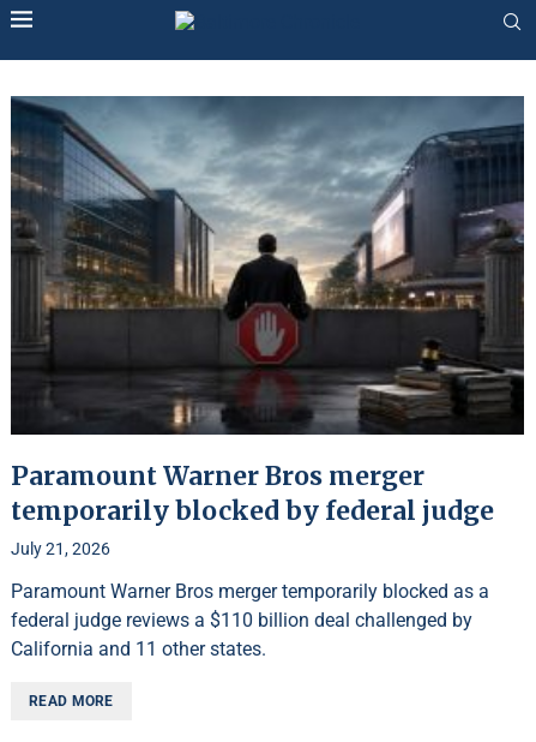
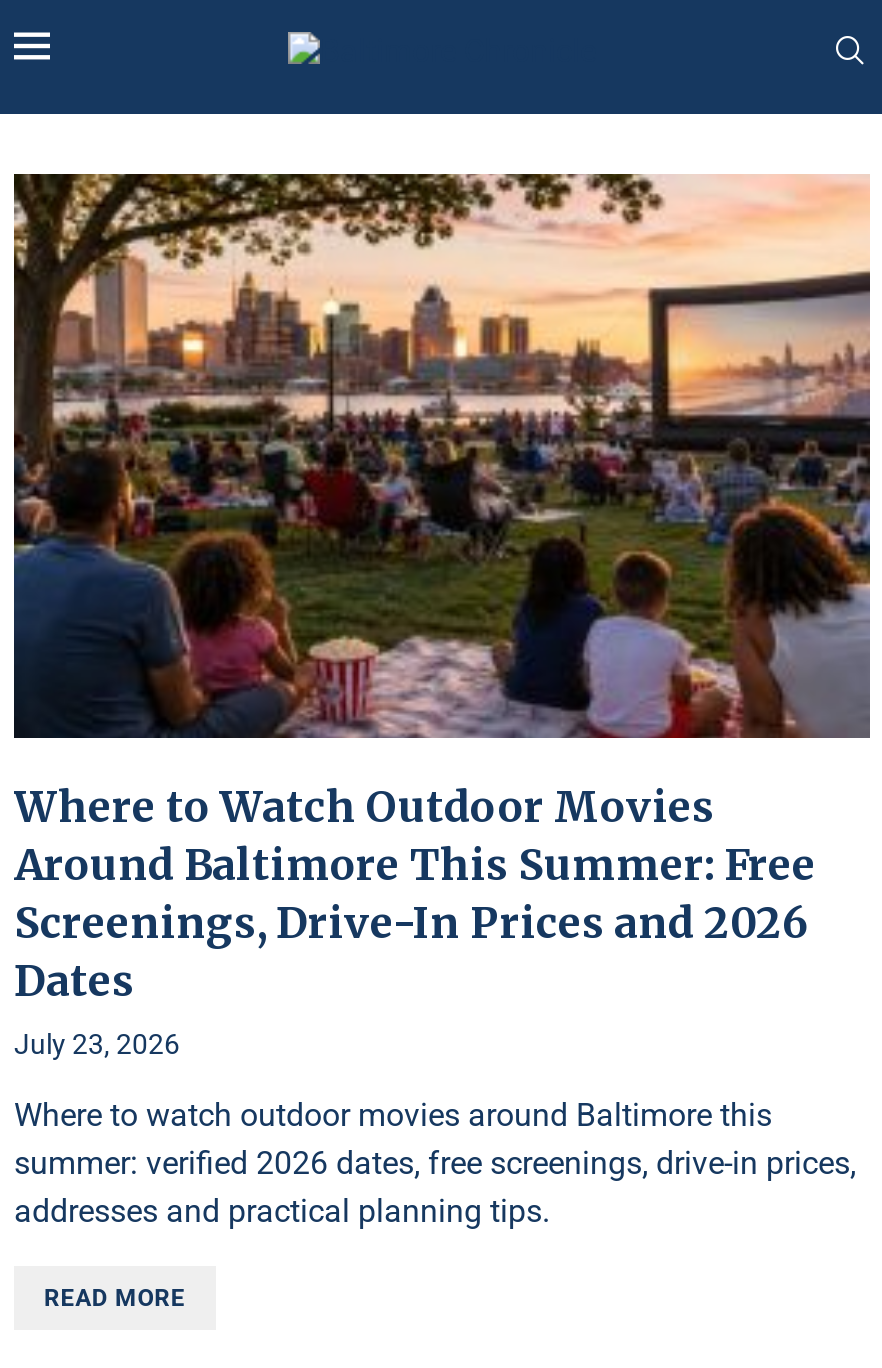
[11,95,525,559] [image] | Paramount Warner Bros merger | temporarily blocked by federal judge | July 21, 2026 -> [12,172,872,1061] [image] | Where to Watch Outdoor Movies | Around Baltimore This Summer: Free | Screenings, Drive-In Prices and 2026 | Dates | July 23, 2026
[11,581,489,661] Paramount Warner Bros merger temporarily blocked as a | federal judge reviews a $110 billion deal challenged by | California and 11 other states. -> [14,1097,856,1231] Where to watch outdoor movies around Baltimore this | summer: verified 2026 dates, free screenings, drive-in prices, | addresses and practical planning tips.

